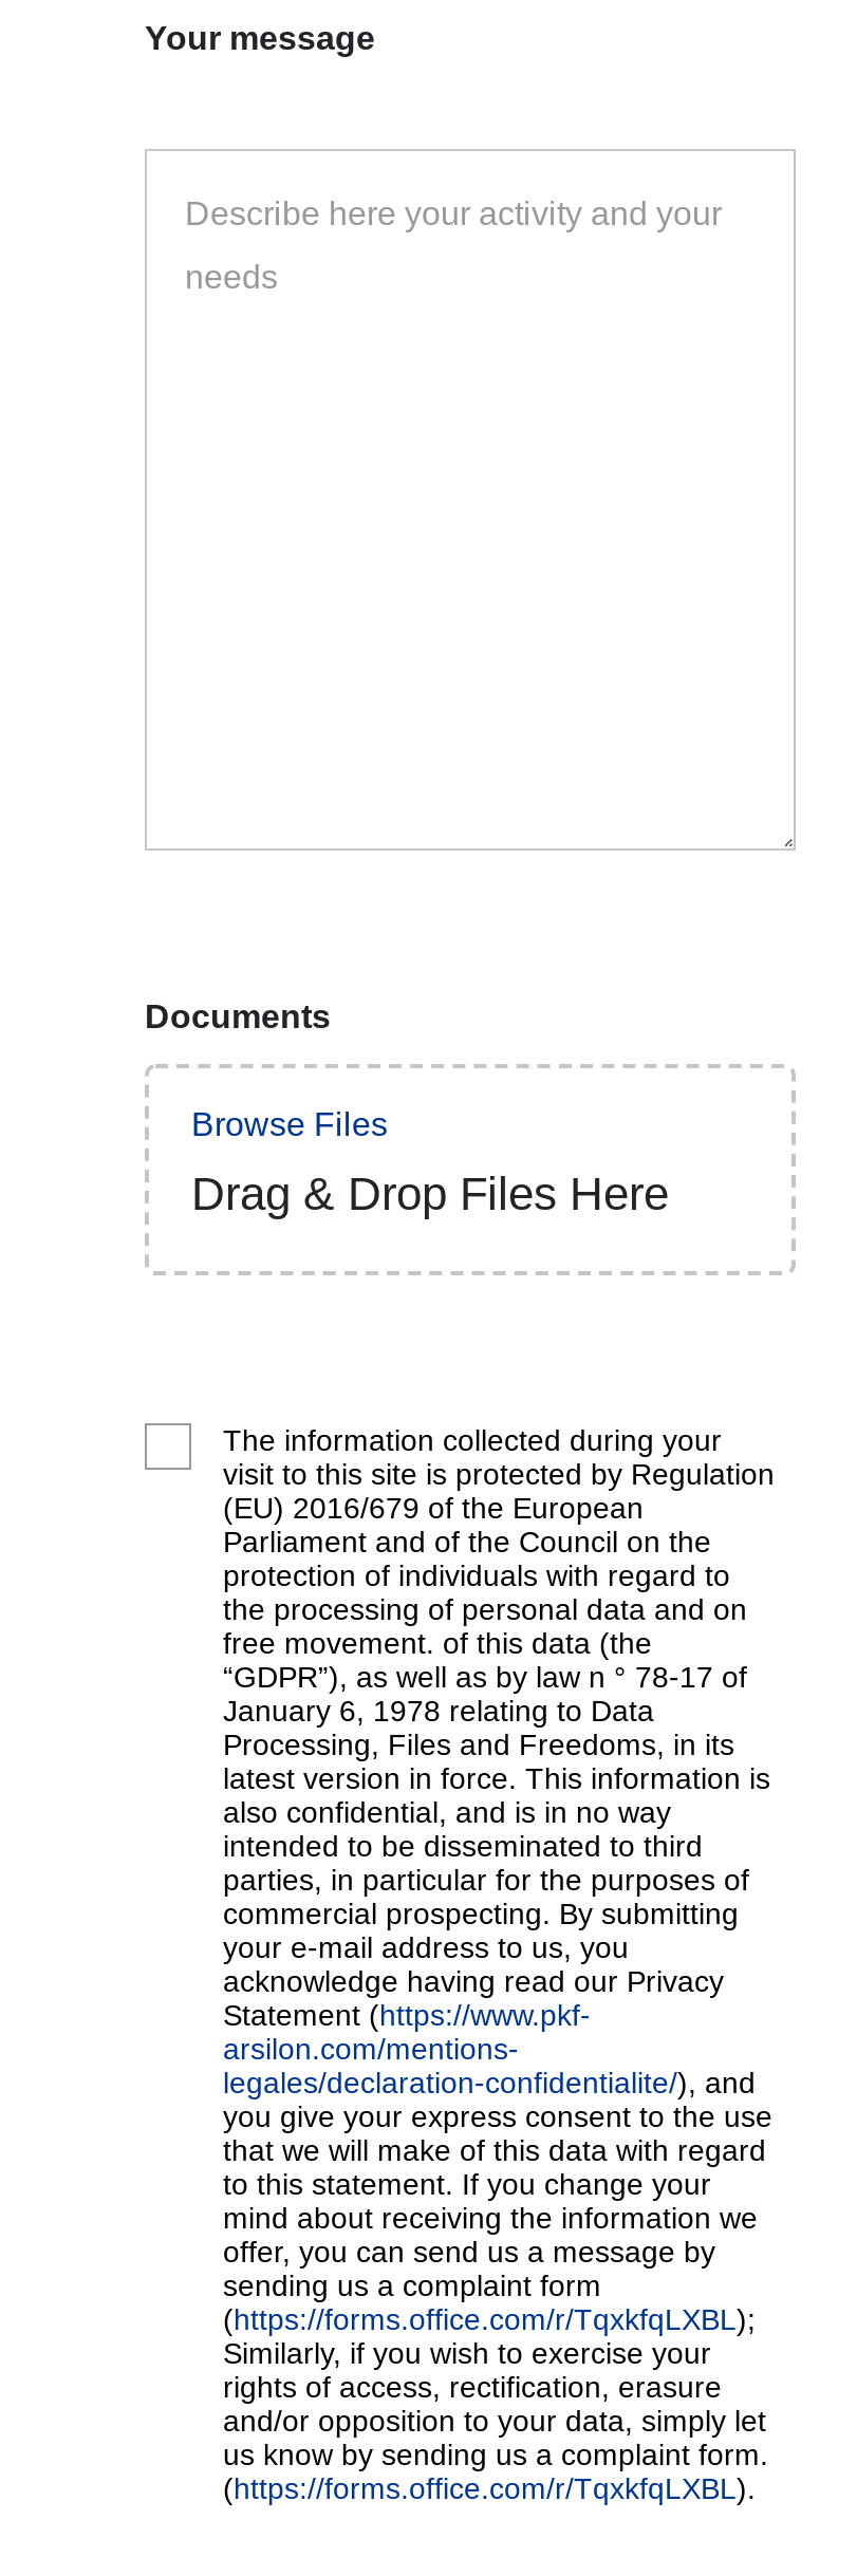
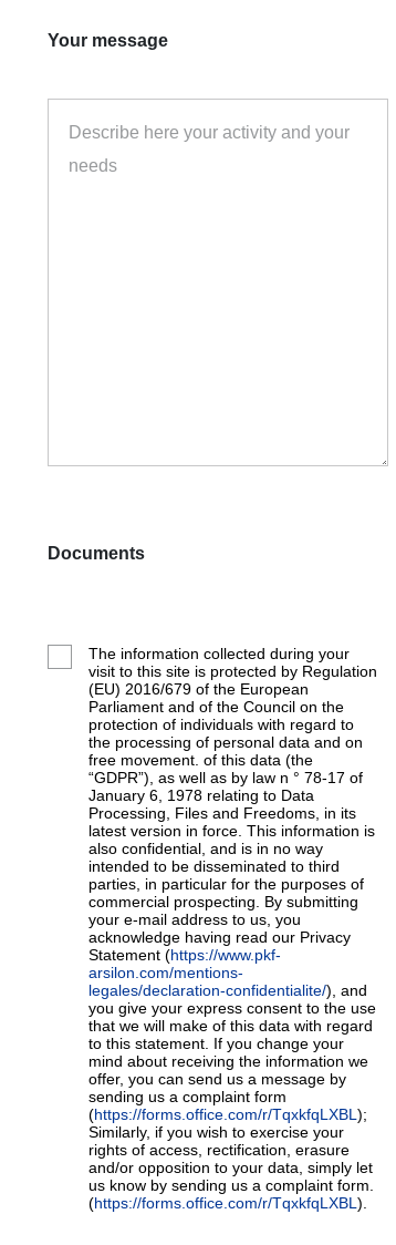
[191,1106,388,1142] Browse Files -> none
[191,1168,669,1220] Drag & Drop Files Here -> none

